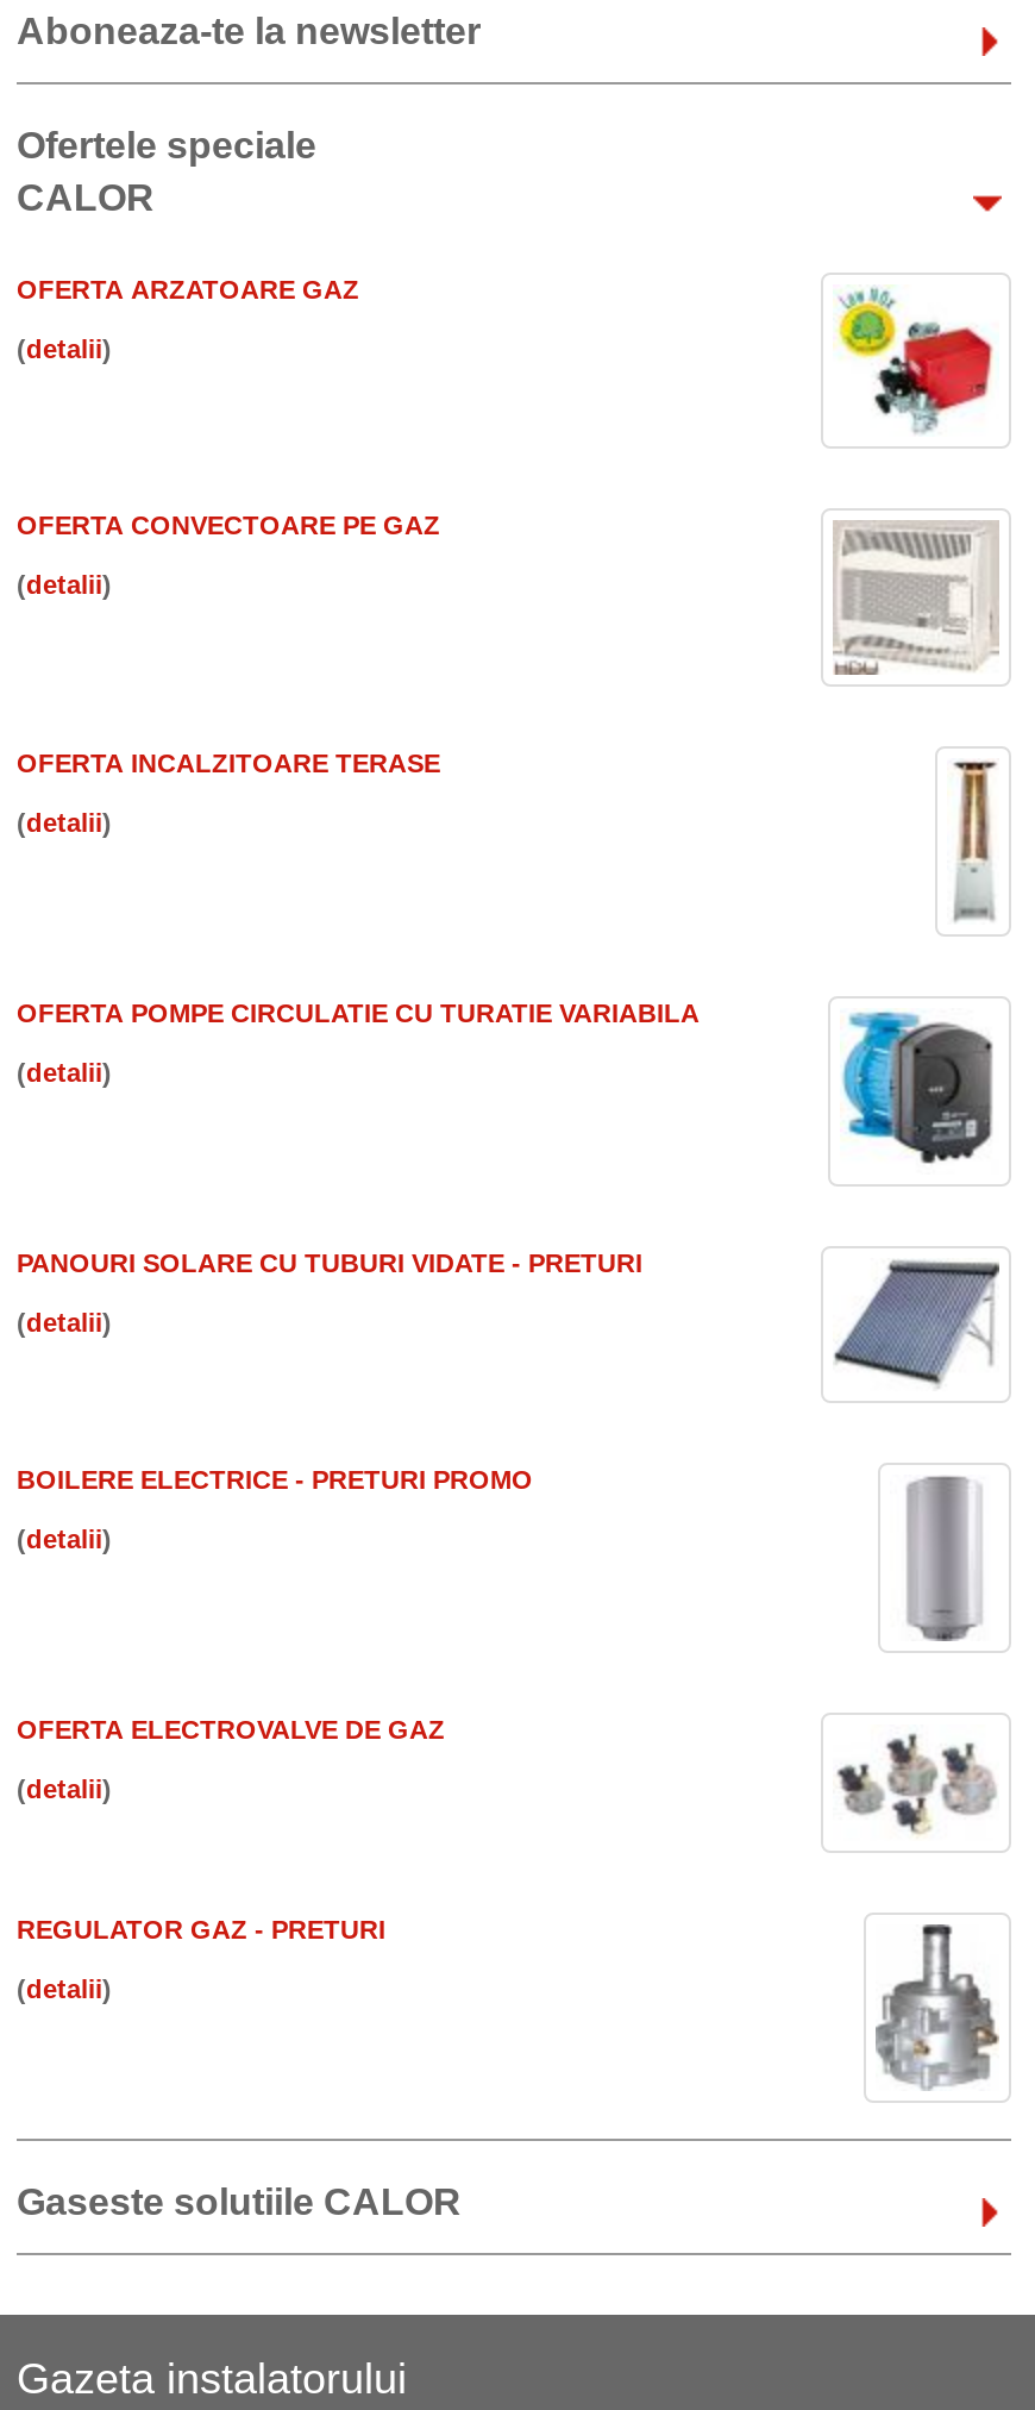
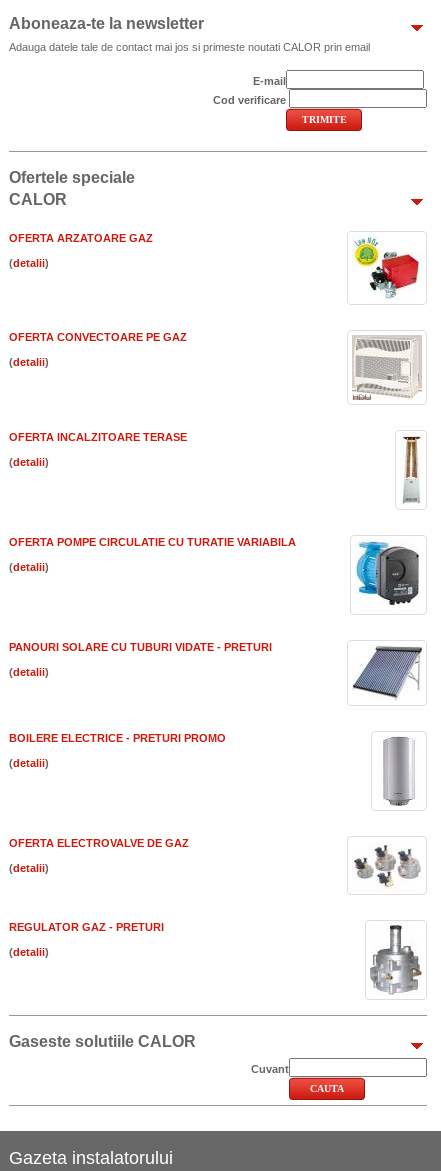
none -> [9,41,428,132] [image] | Adauga datele tale de contact mai jos si primeste noutati CALOR prin email | E-mail | Cod verificare
none -> [251,1059,428,1101] [image] | Cuvant

